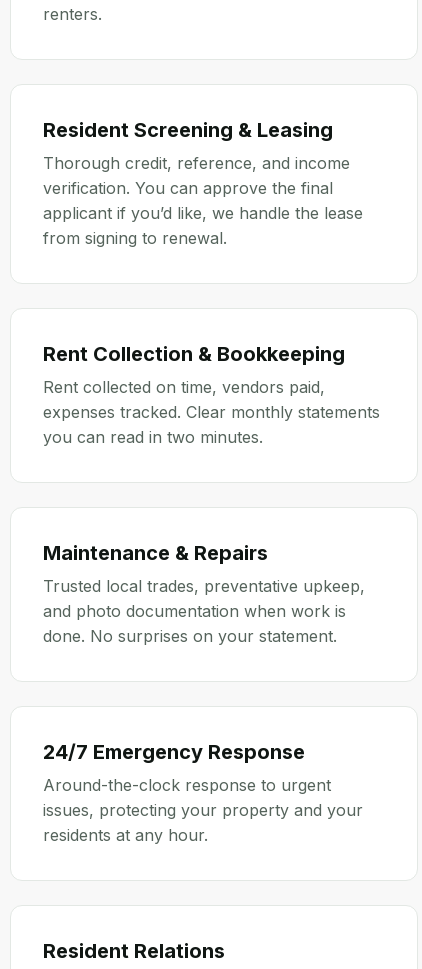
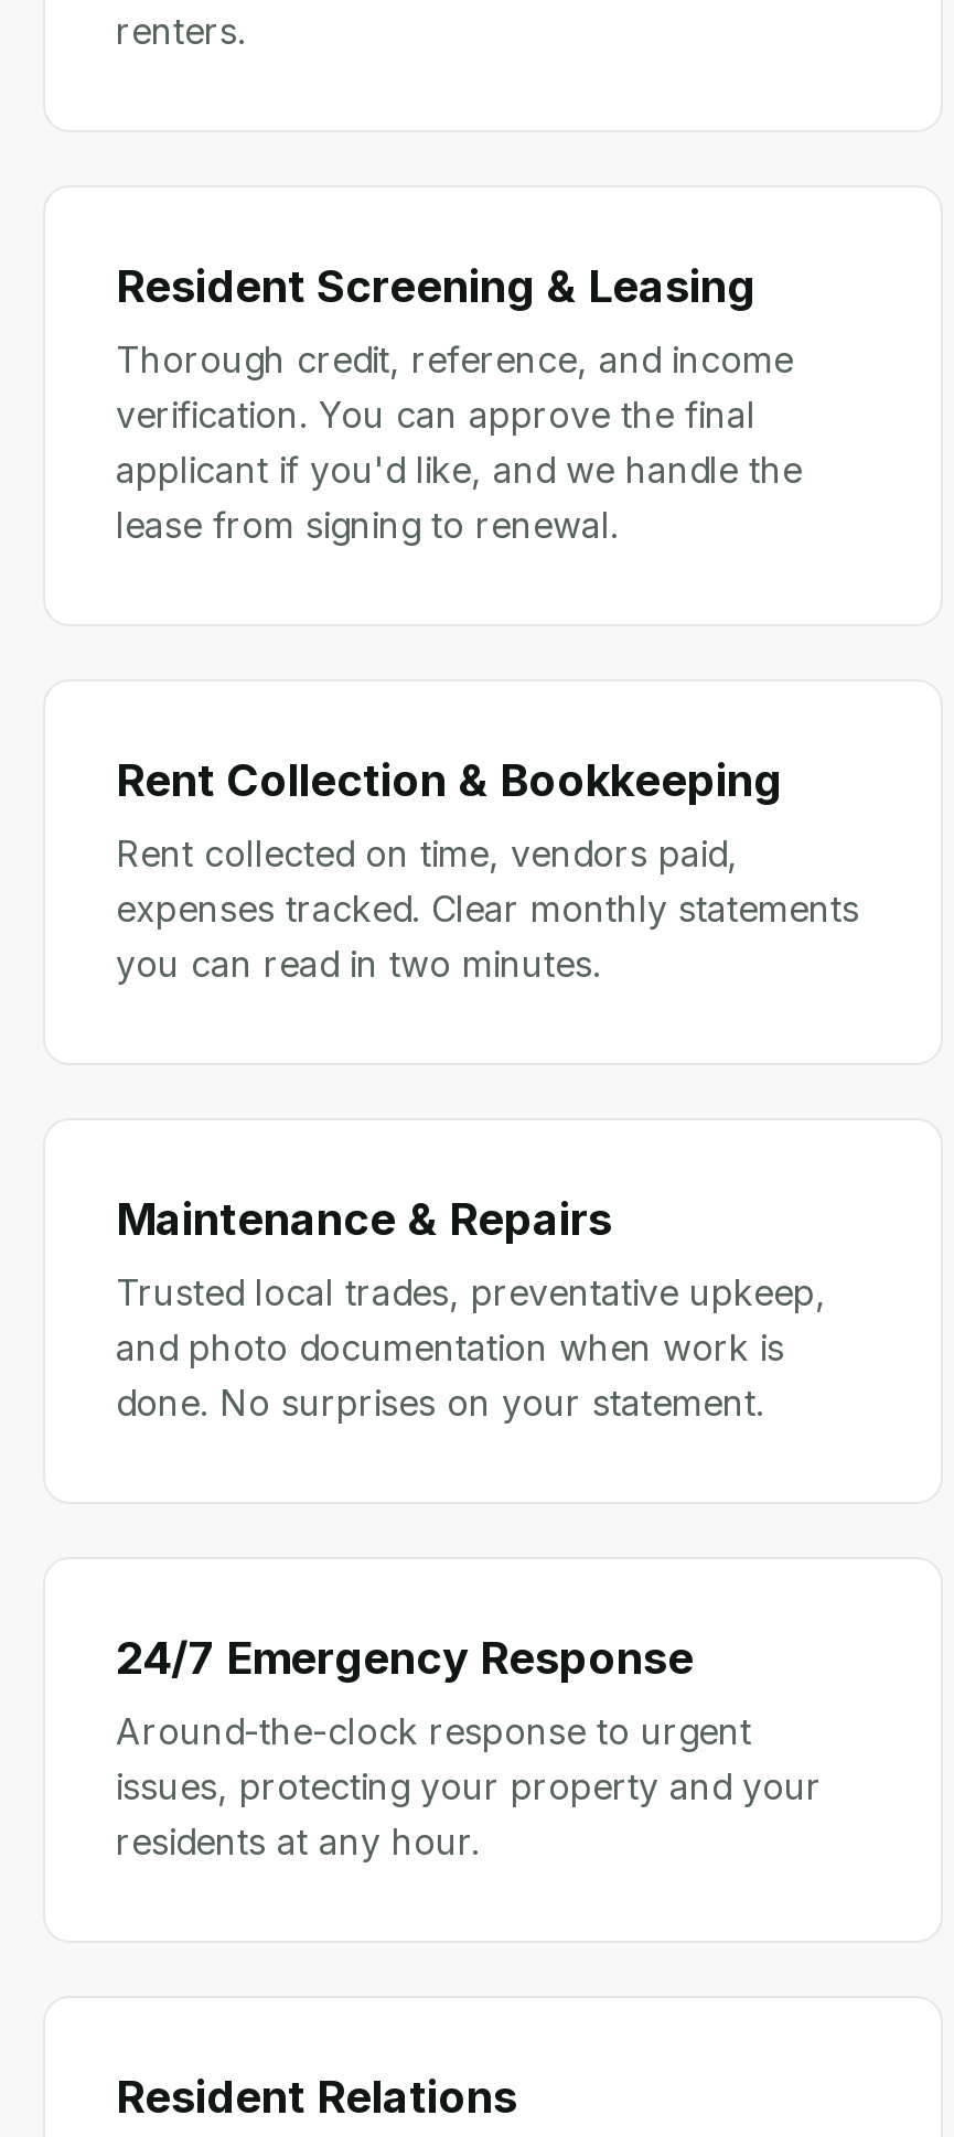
[43,203,363,248] applicant if you’d like, we handle the lease | from signing to renewal. -> [116,448,802,547] applicant if you'd like, and we handle the | lease from signing to renewal.

